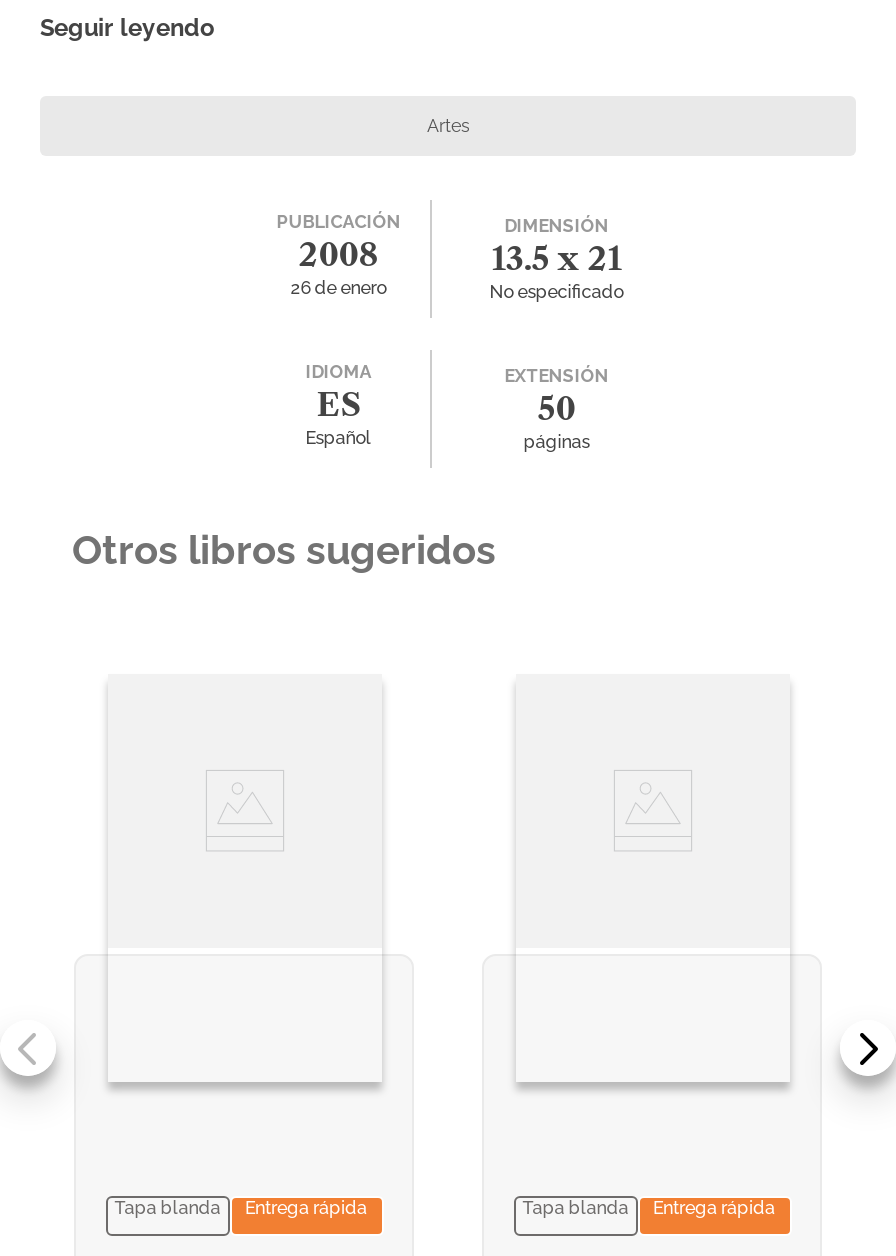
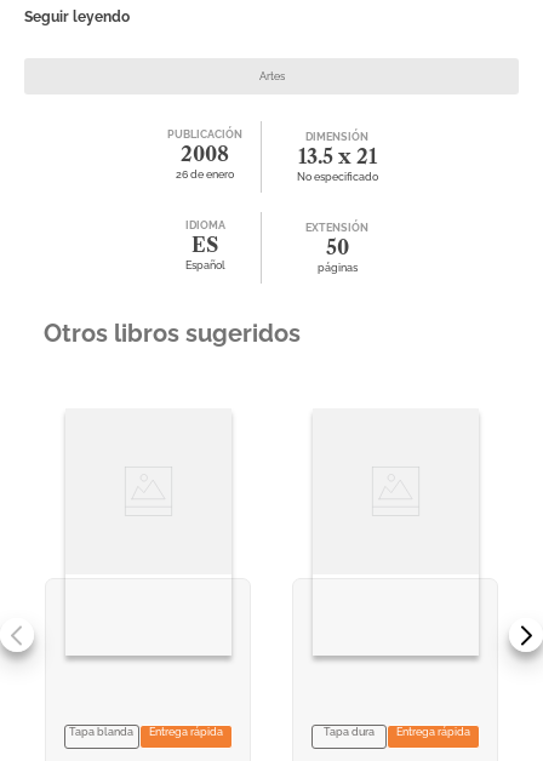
[522,1199,628,1219] Tapa blanda -> [323,726,374,738] Tapa dura

